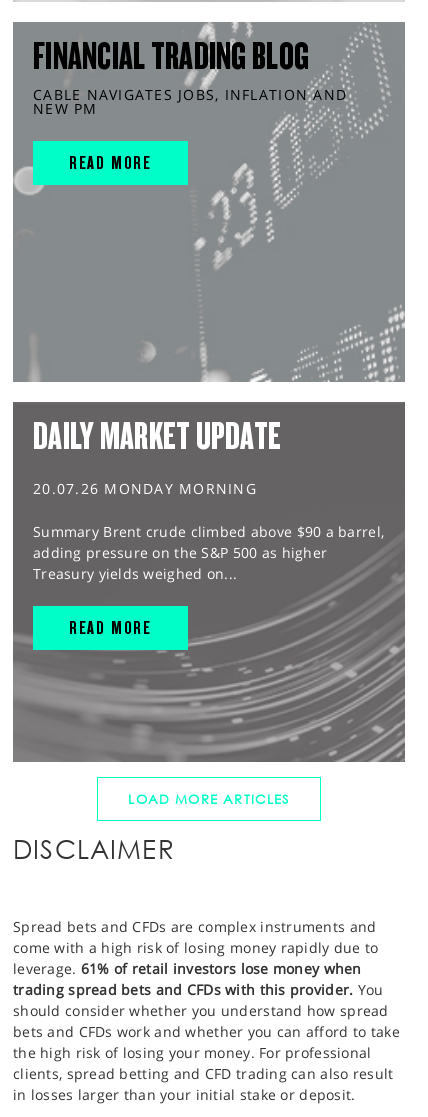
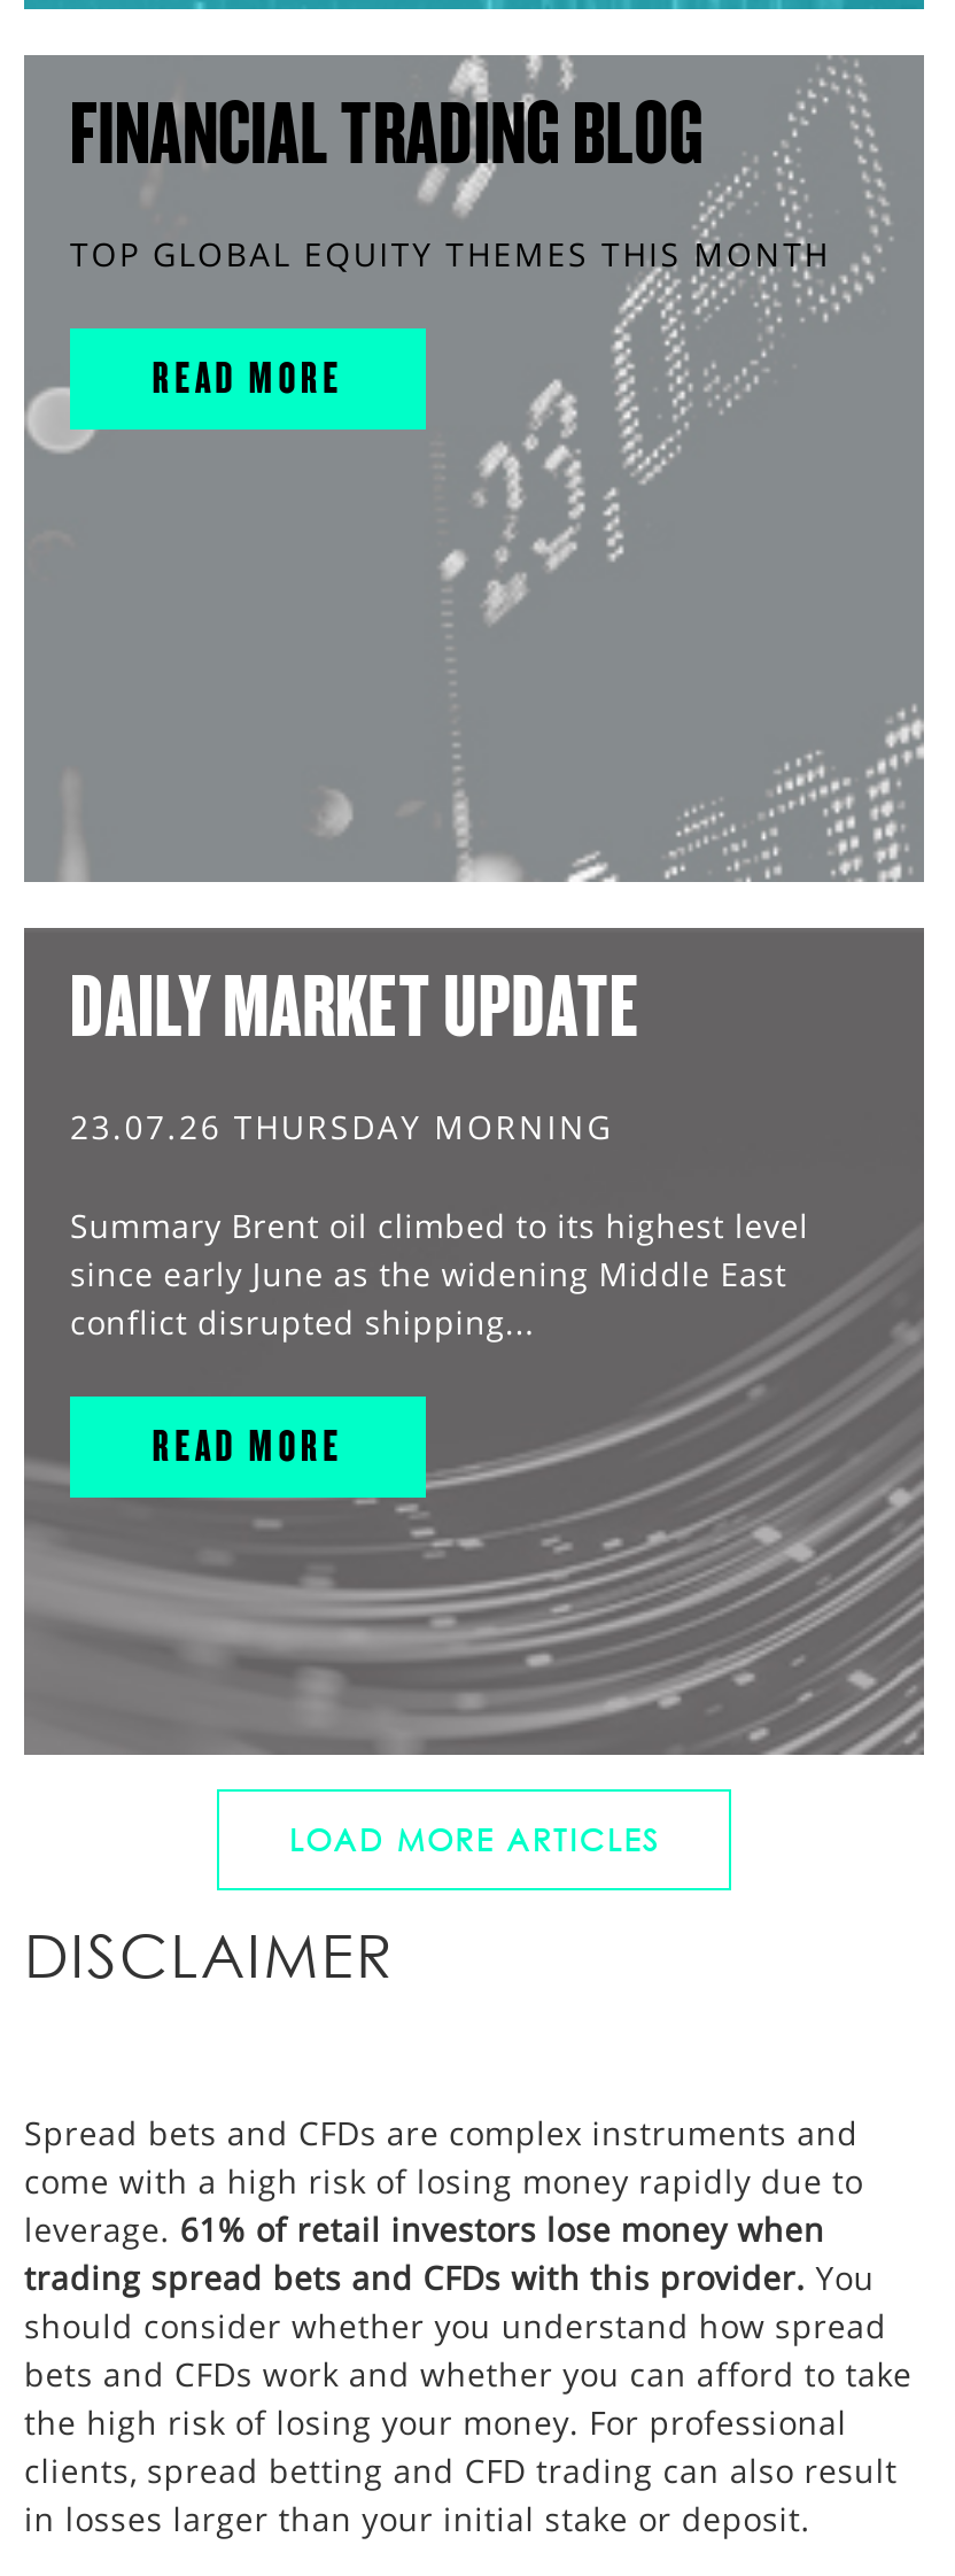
[33,85,347,118] CABLE NAVIGATES JOBS, INFLATION AND | NEW PM -> [70,233,830,277] TOP GLOBAL EQUITY THEMES THIS MONTH
[33,479,257,498] 20.07.26 MONDAY MORNING -> [70,1106,613,1149] 23.07.26 THURSDAY MORNING
[33,522,384,583] Summary Brent crude climbed above $90 a barrel, | adding pressure on the S&P 500 as higher | Treasury yields weighed on... -> [70,1205,809,1345] Summary Brent oil climbed to its highest level | since early June as the widening Middle East | conflict disrupted shipping...

